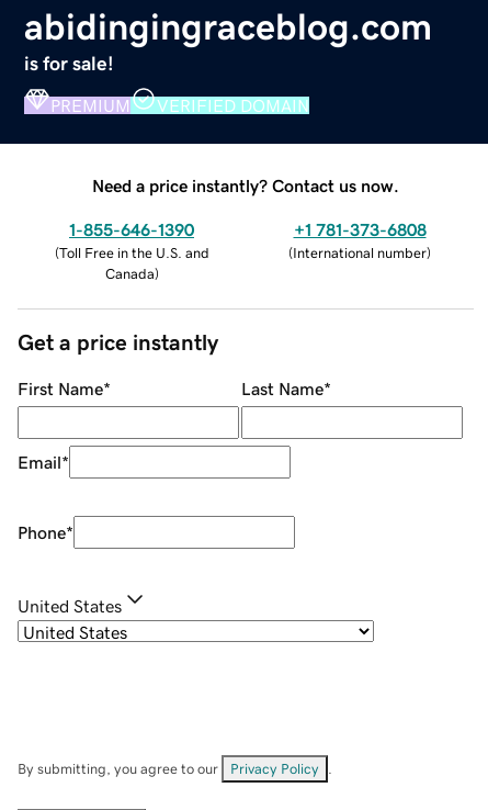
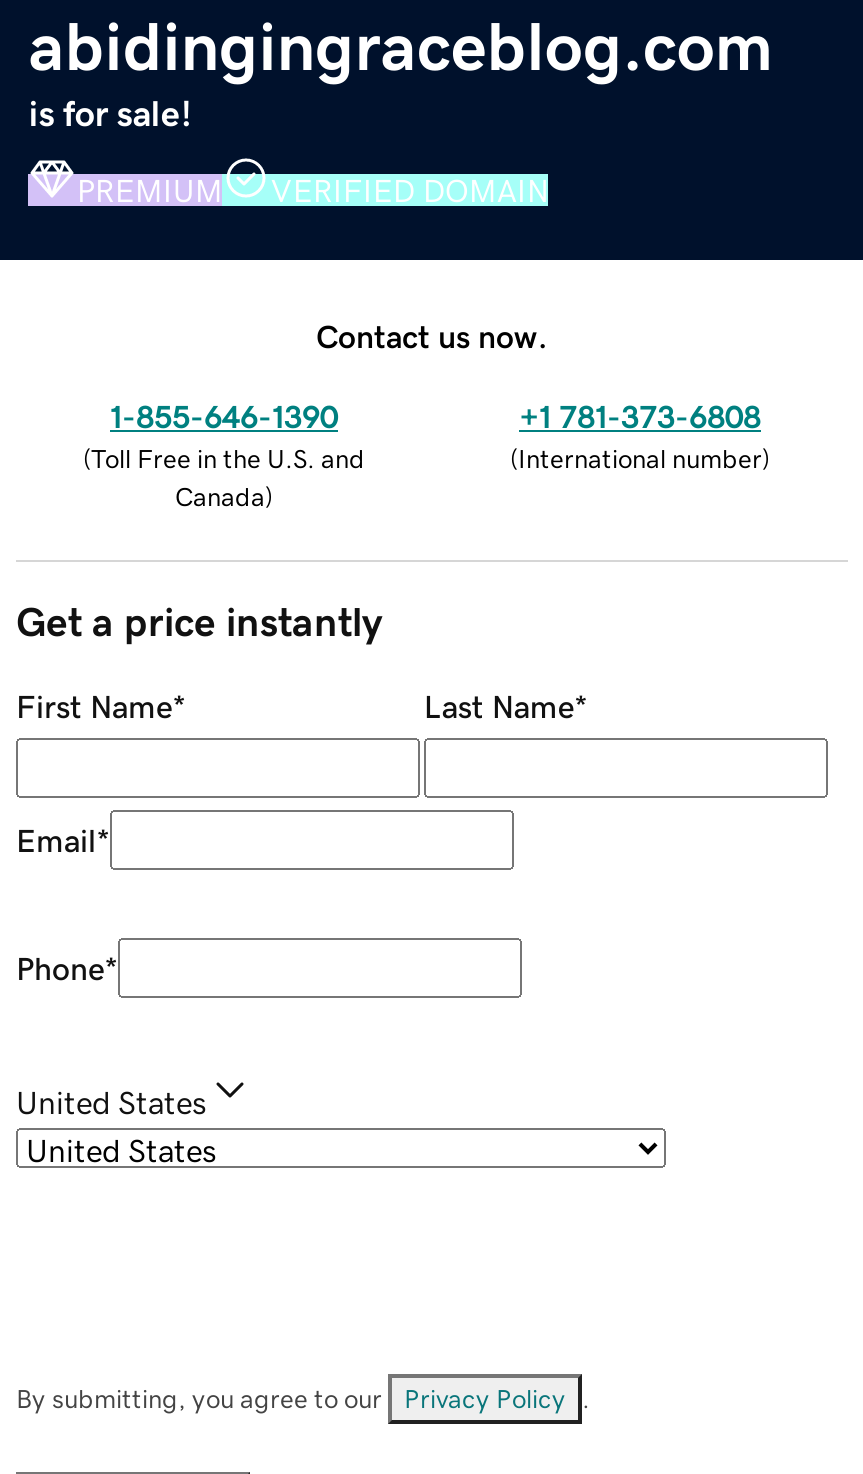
[92,176,399,194] Need a price instantly? Contact us now. -> [316,319,548,351] Contact us now.

